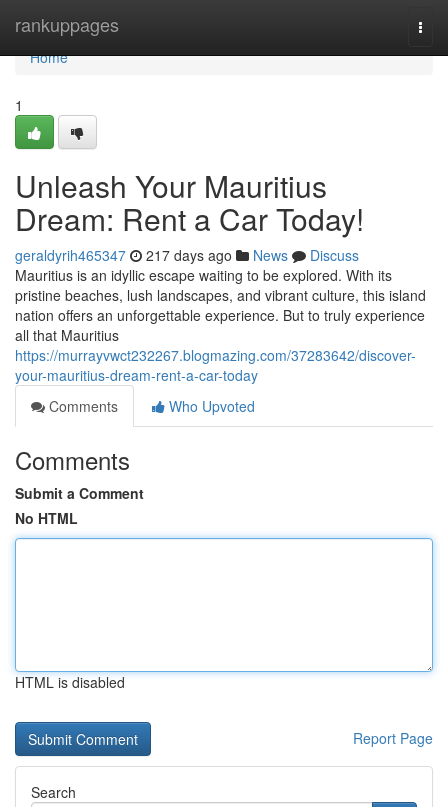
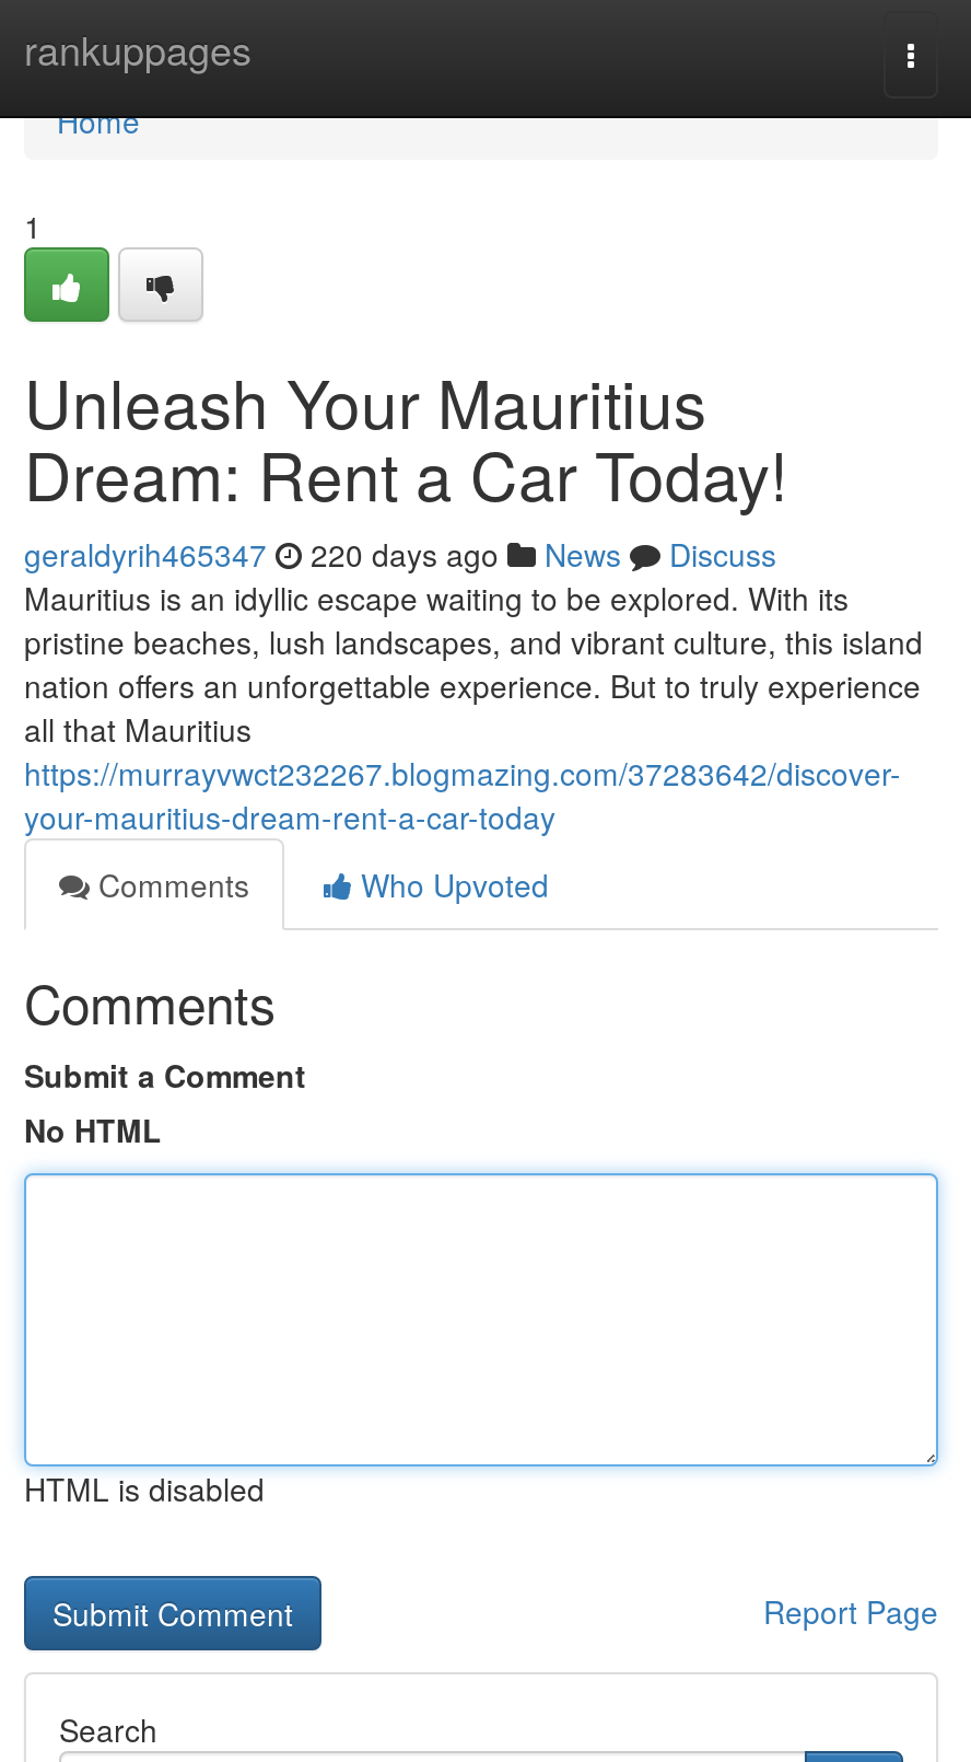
[15,245,359,265] geraldyrih465347 217 days ago News Discuss -> [24,532,776,576] geraldyrih465347 220 days ago News Discuss

